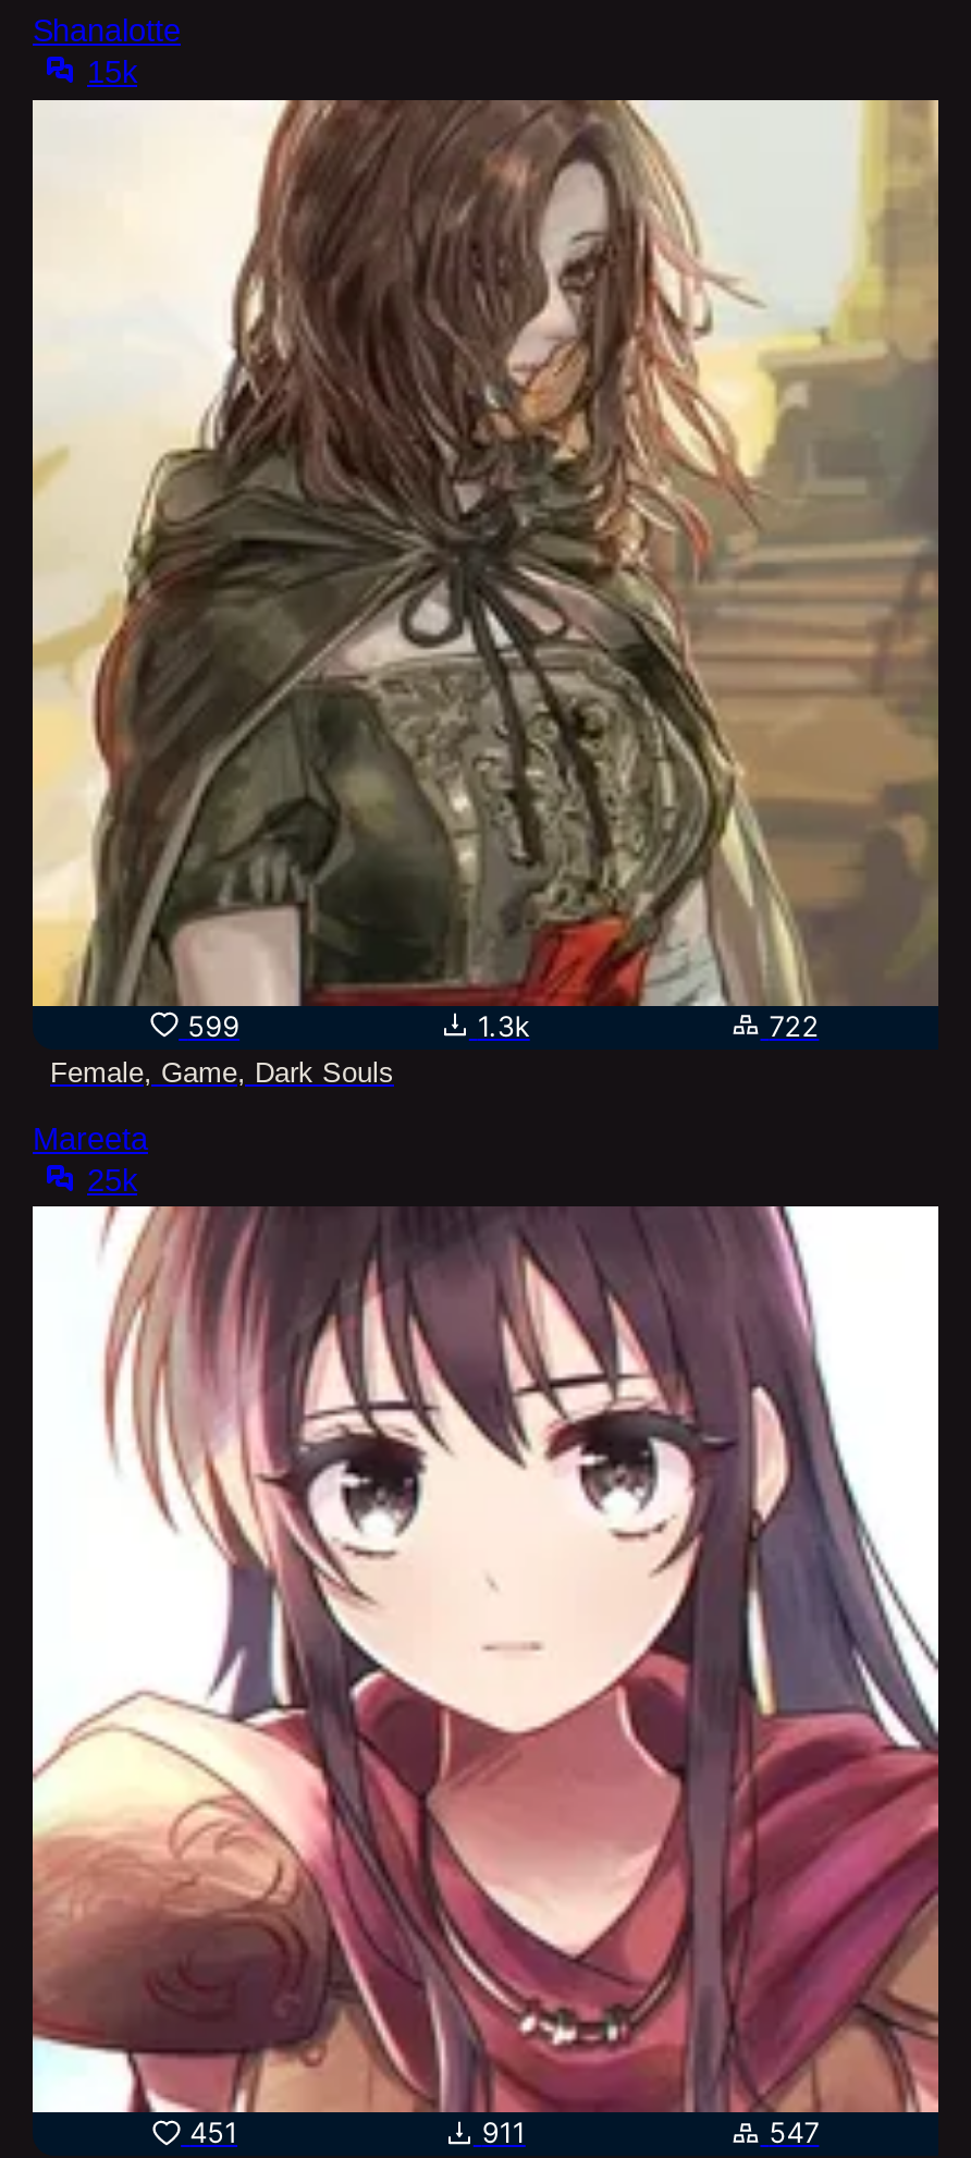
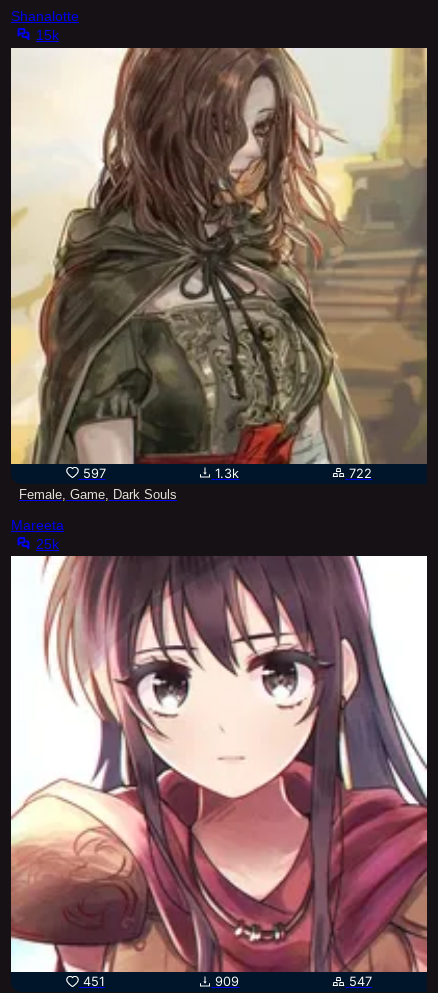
[187,1010,240,1042] 599 -> [83,466,106,481] 597
[482,2116,526,2149] 911 -> [215,974,239,989] 909

